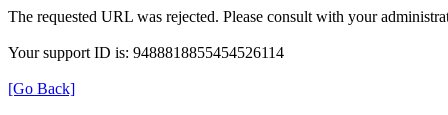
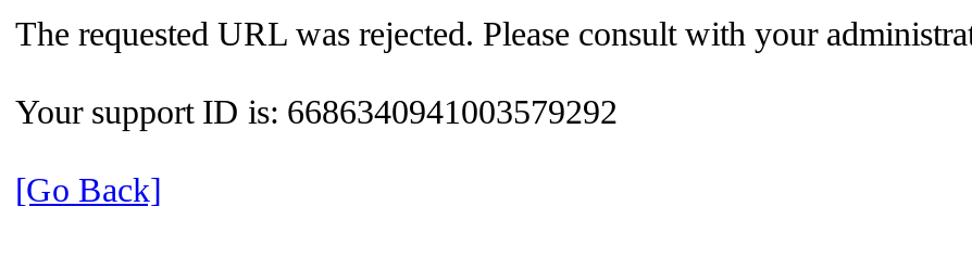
[8,44,284,61] Your support ID is: 9488818855454526114 -> [15,93,618,130] Your support ID is: 6686340941003579292

